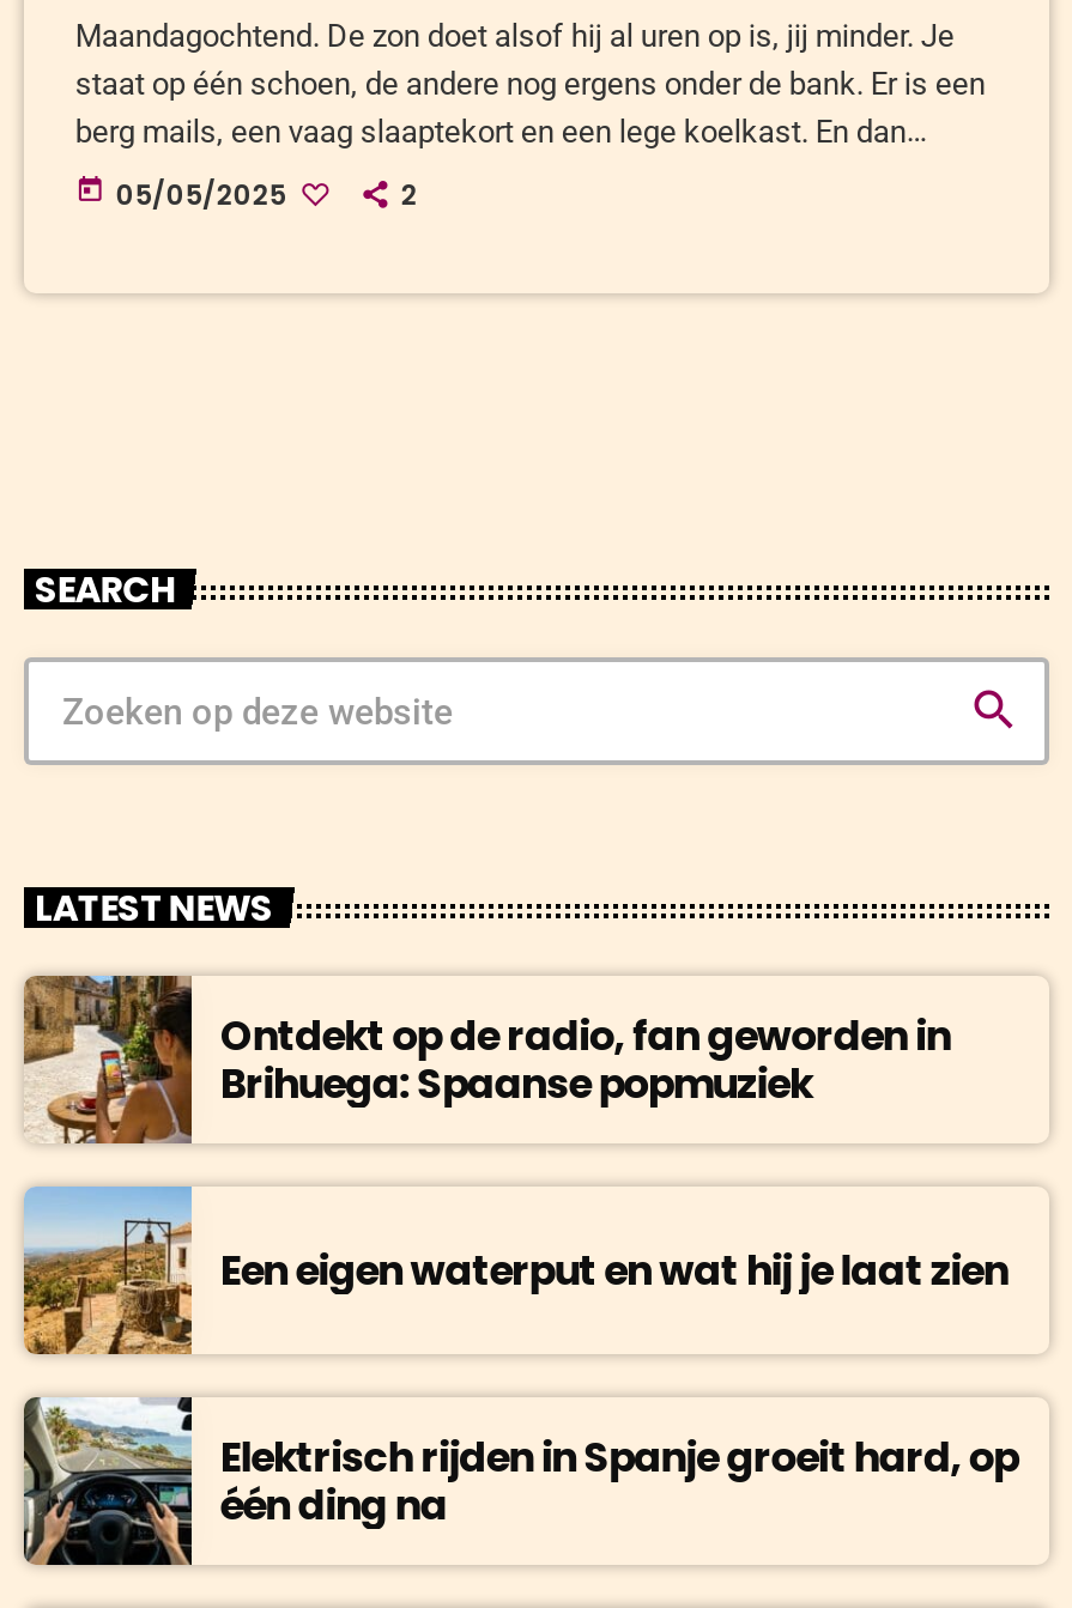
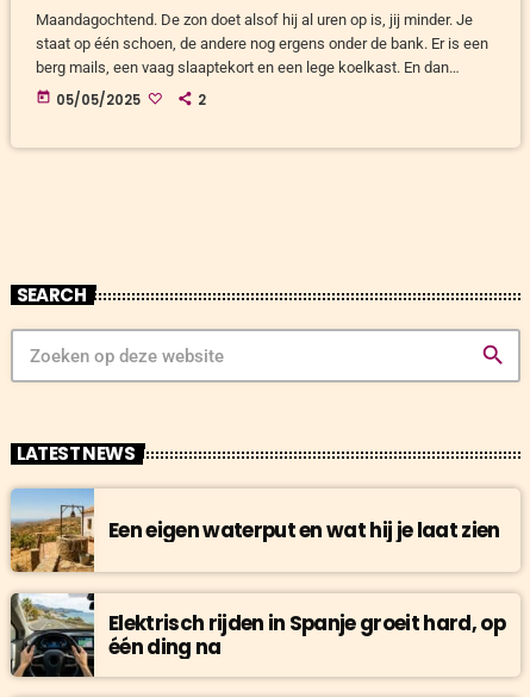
[22,973,950,1146] [image] | Ontdekt op de radio, fan geworden in | Brihuega: Spaanse popmuziek -> none

